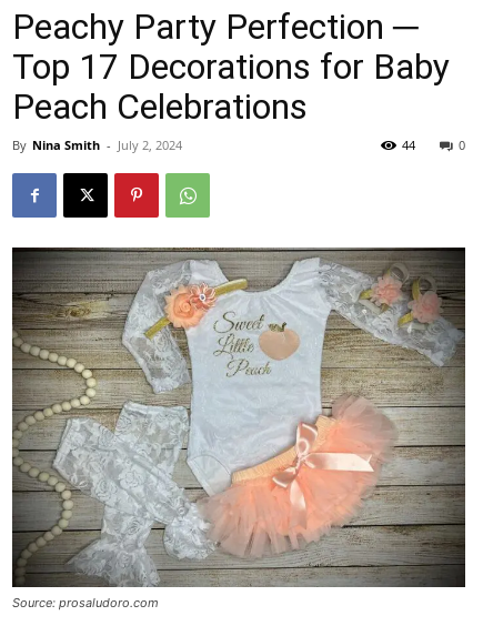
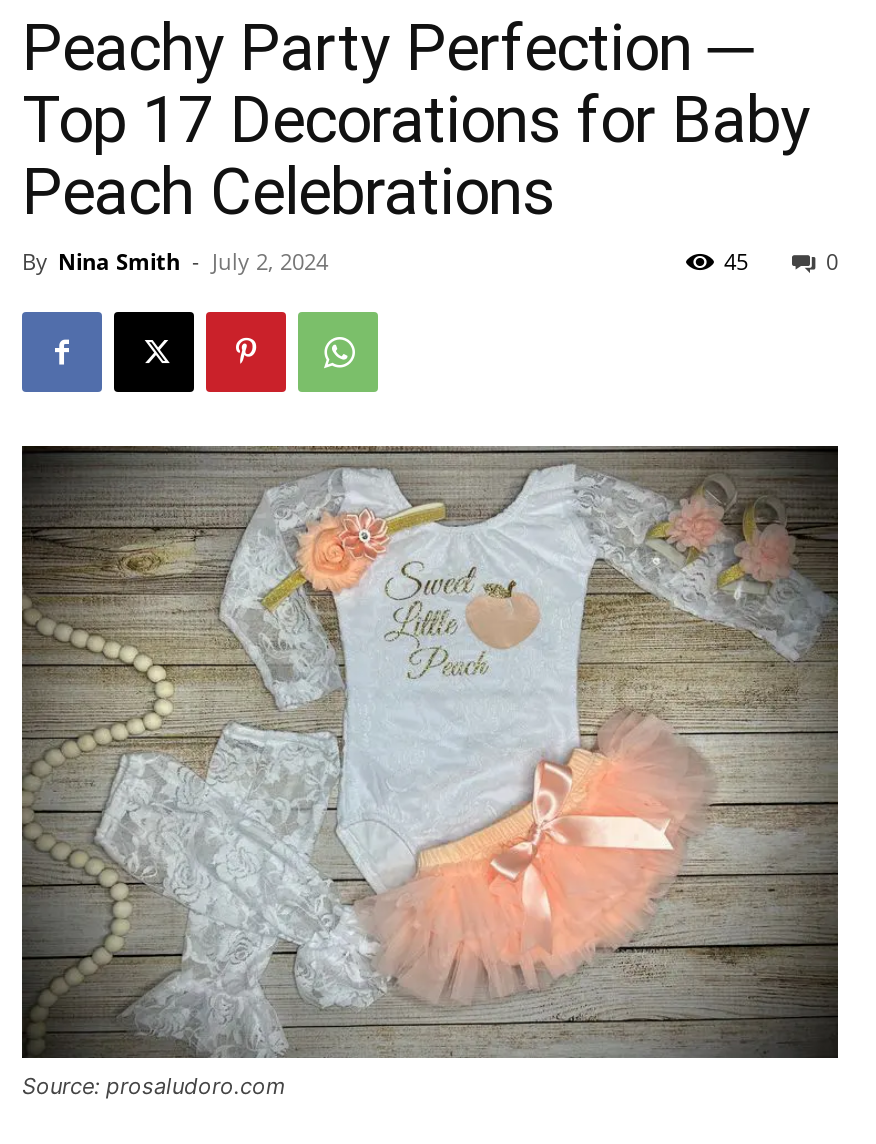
[402,137,415,153] 44 -> [724,246,748,276] 45

